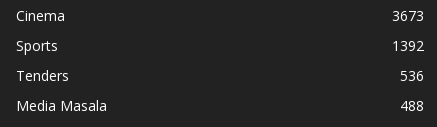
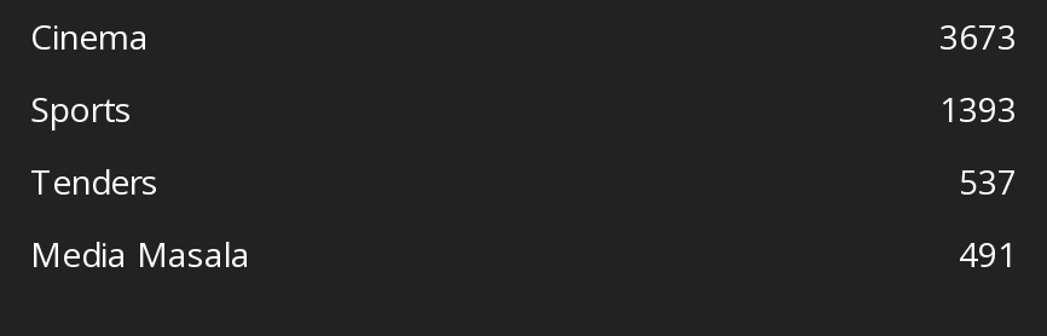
[392,36,424,55] 1392 -> [939,87,1017,133] 1393
[400,66,424,85] 536 -> [959,159,1017,205] 537
[400,96,424,115] 488 -> [959,232,1017,278] 491

